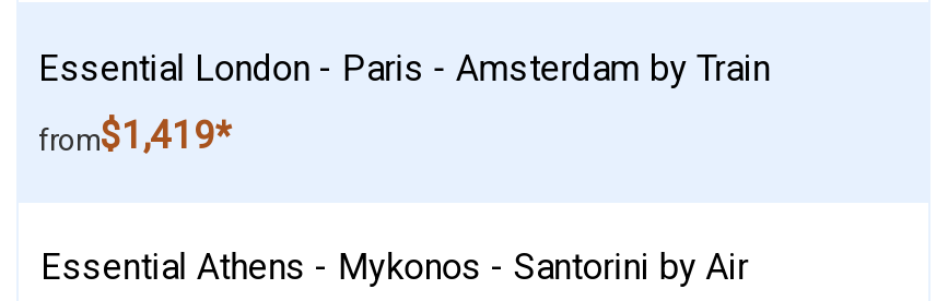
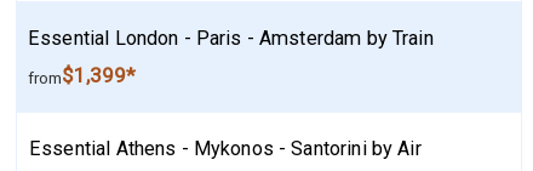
[38,113,233,157] from$1,419* -> [28,63,136,87] from$1,399*

